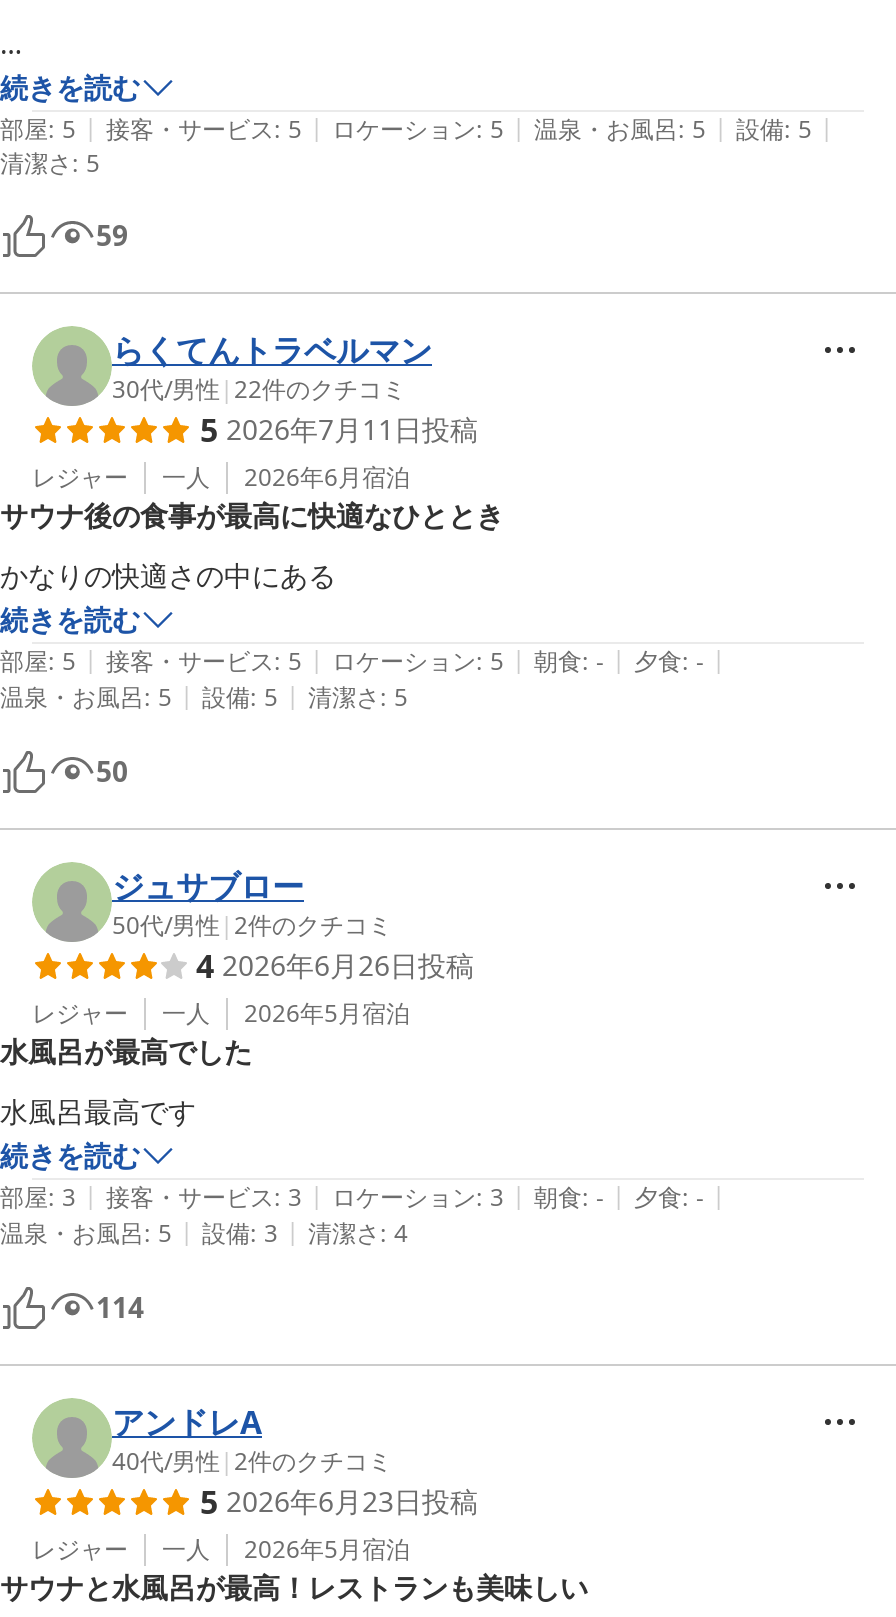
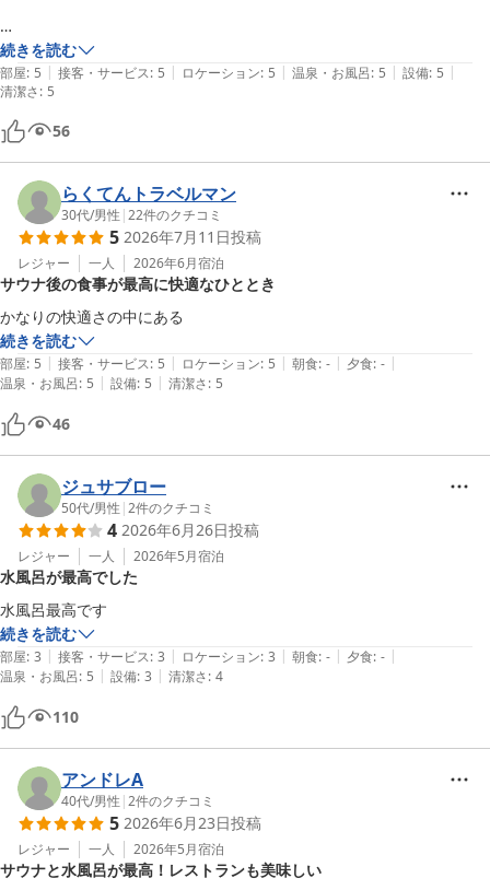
[96,216,128,254] 59 -> [52,120,70,141] 56
[96,752,128,790] 50 -> [52,413,70,434] 46
[96,1288,144,1326] 114 -> [52,706,79,727] 110

